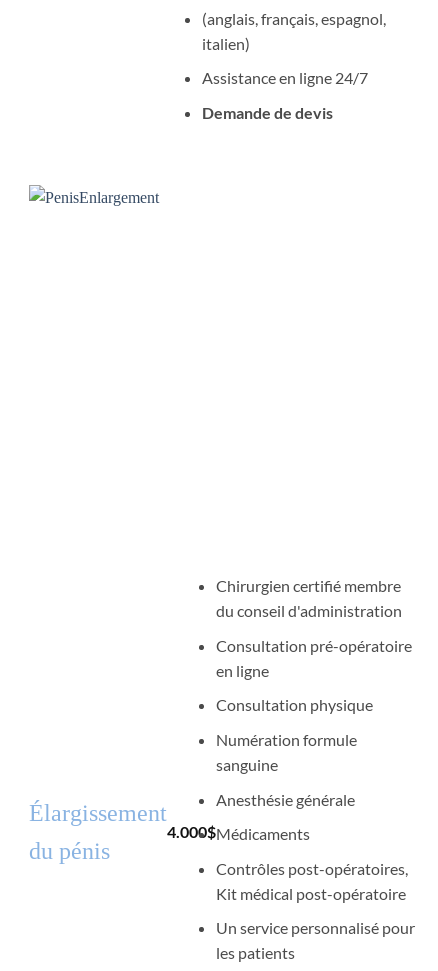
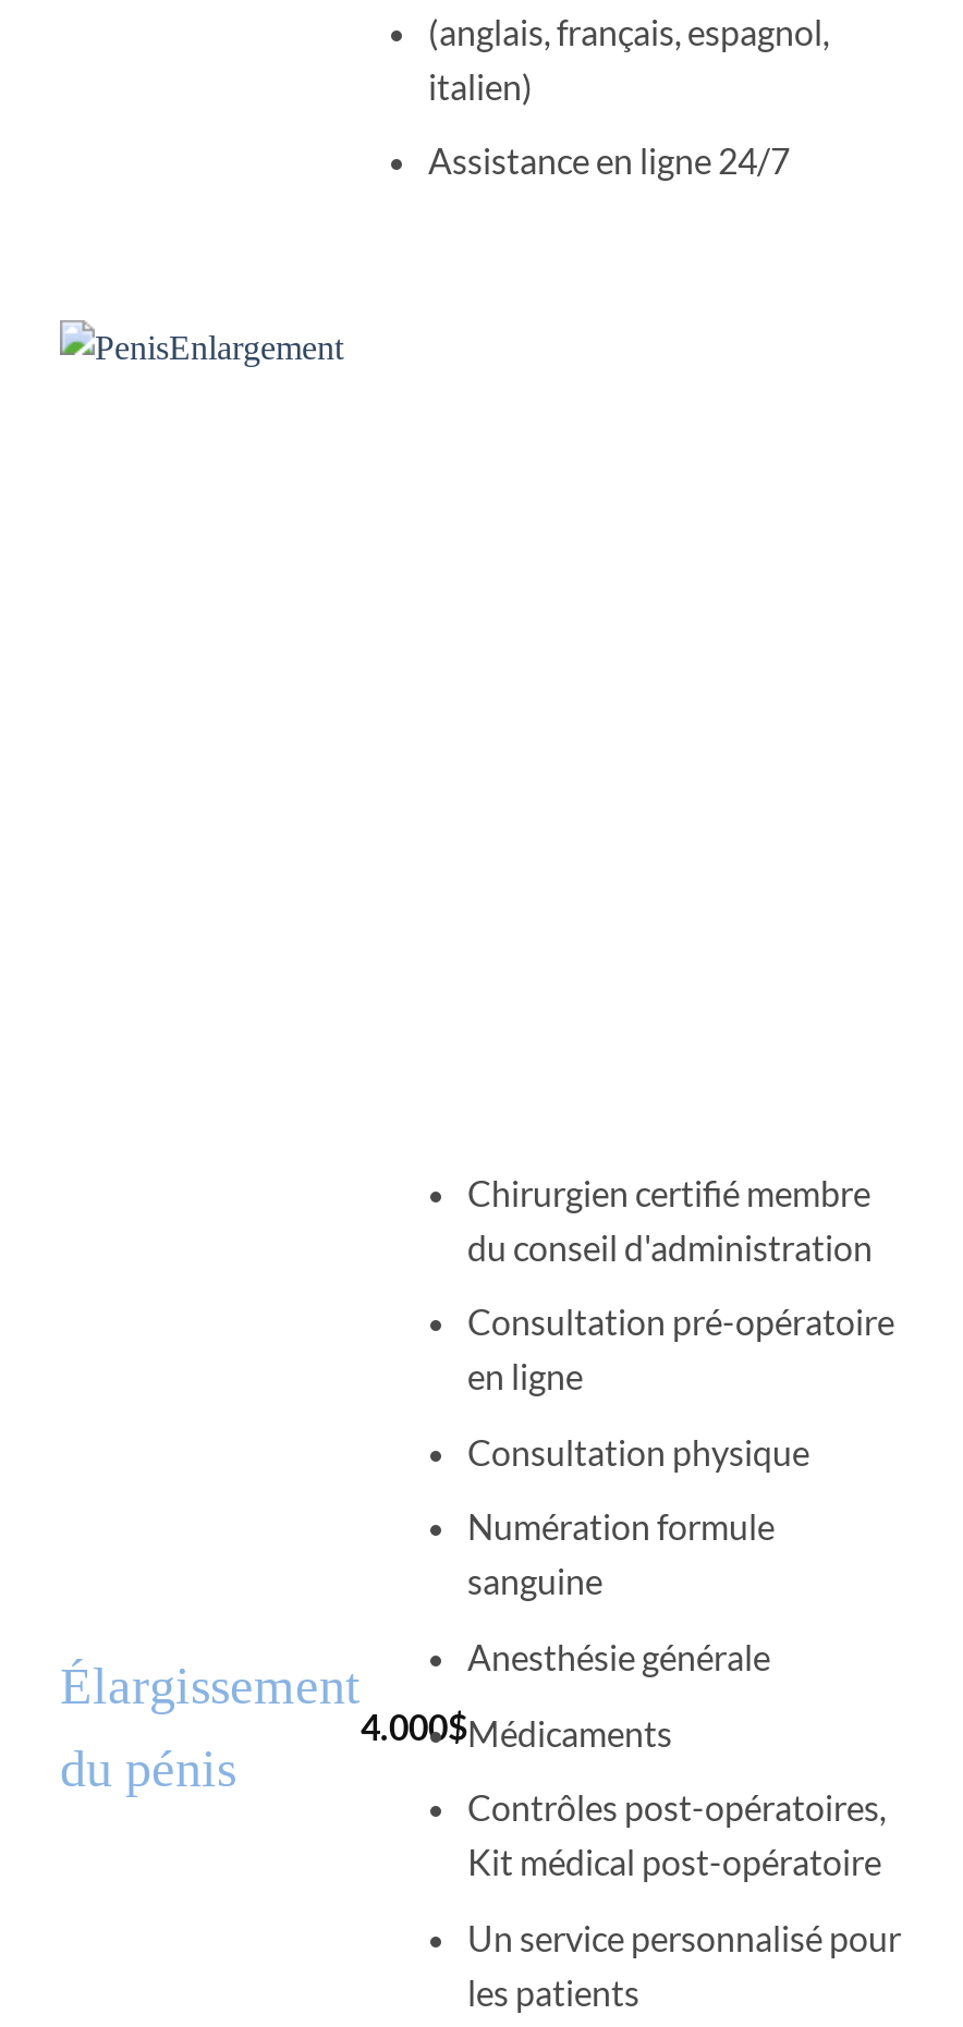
[201,103,332,122] Demande de devis -> none

